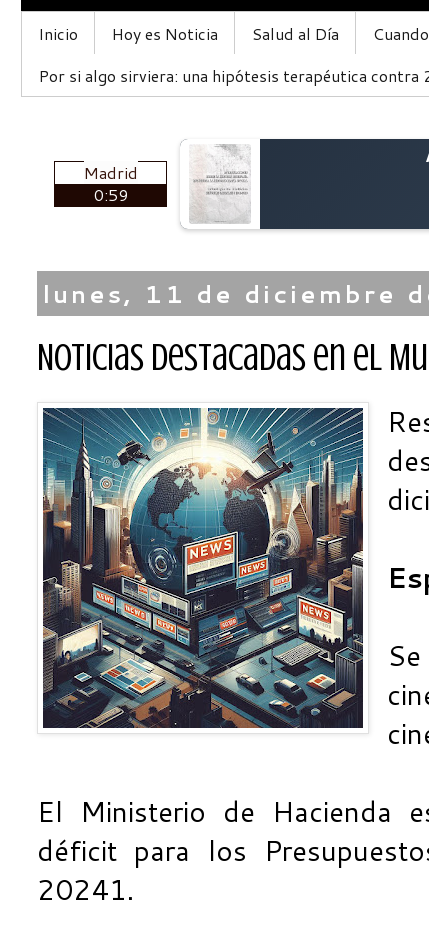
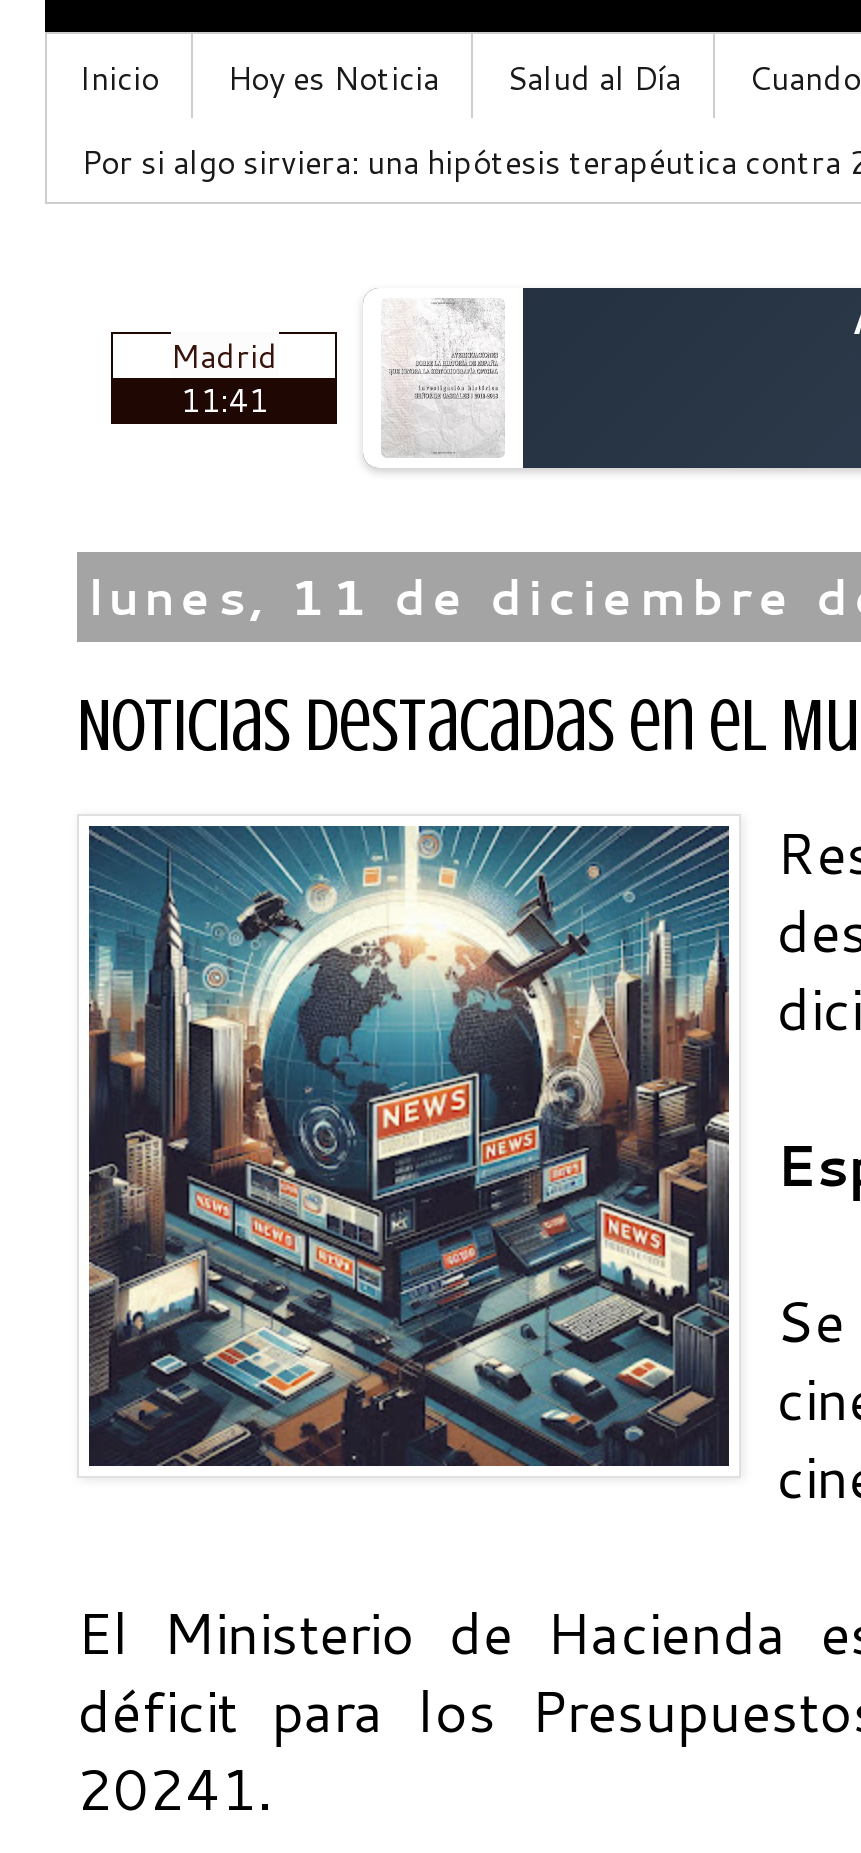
[93,183,127,206] 0:59 -> [180,377,268,423] 11:41

